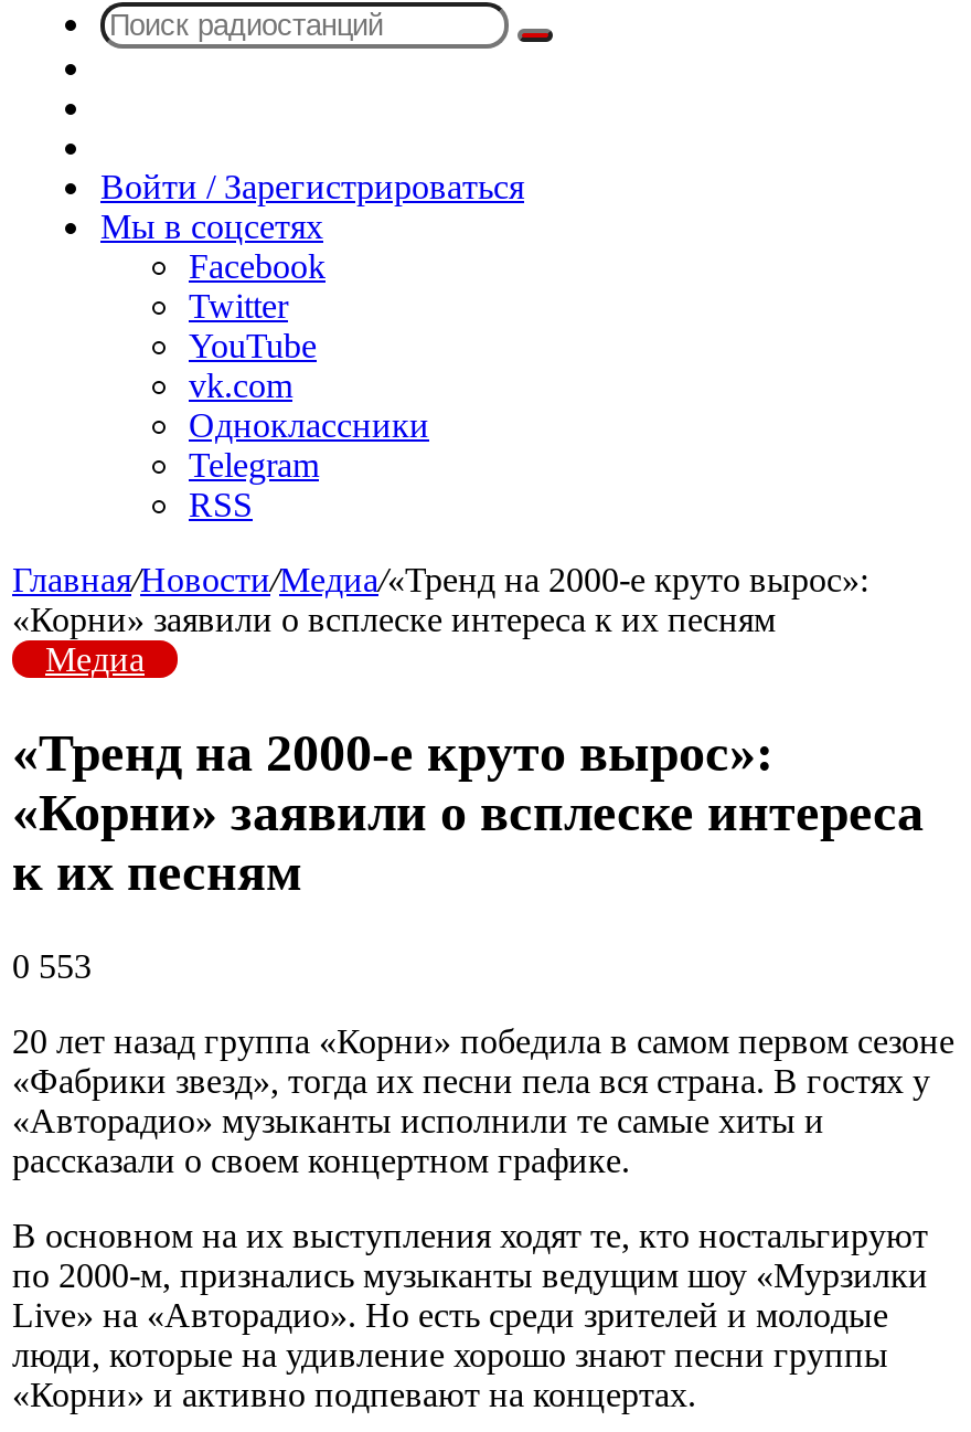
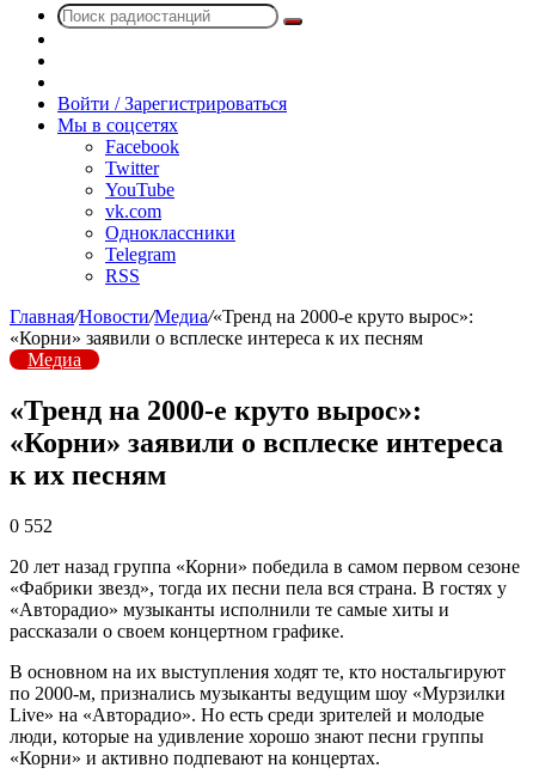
[12,947,92,984] 0 553 -> [10,515,53,536] 0 552

